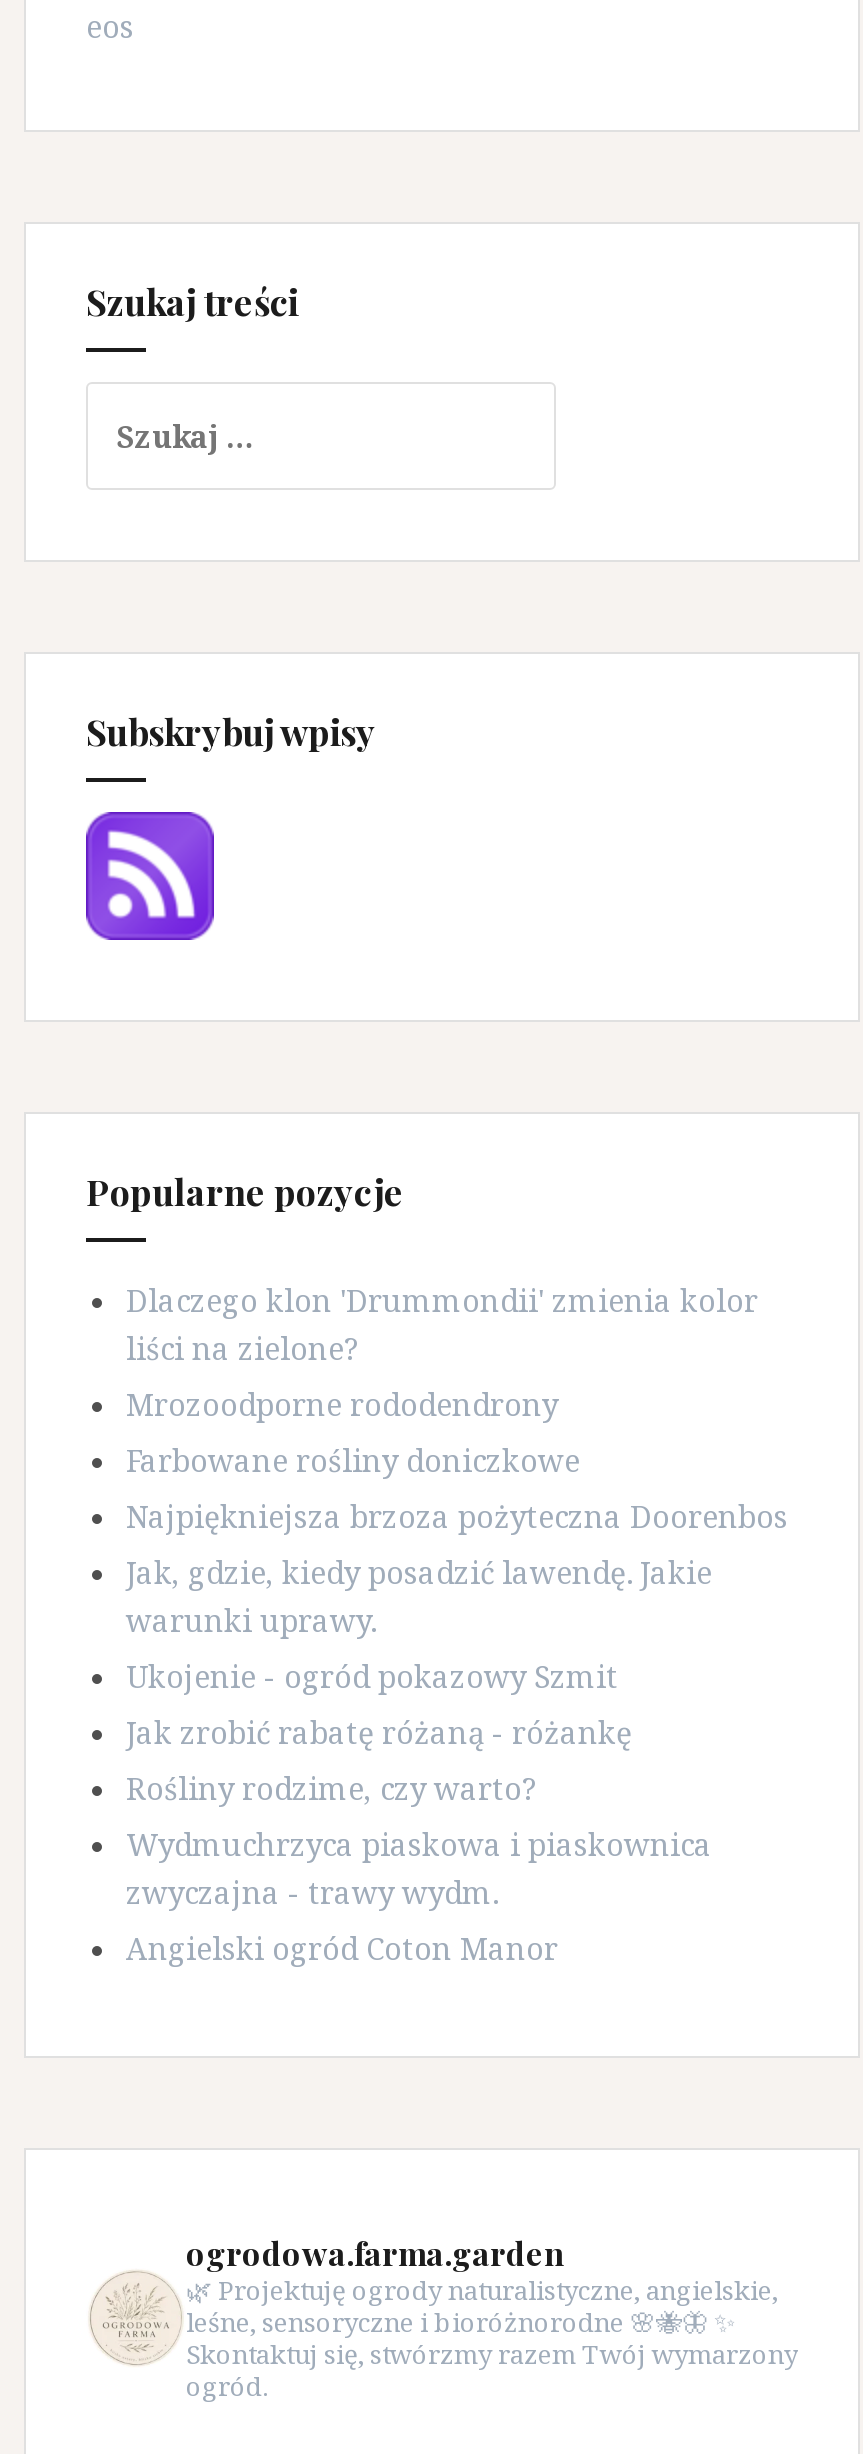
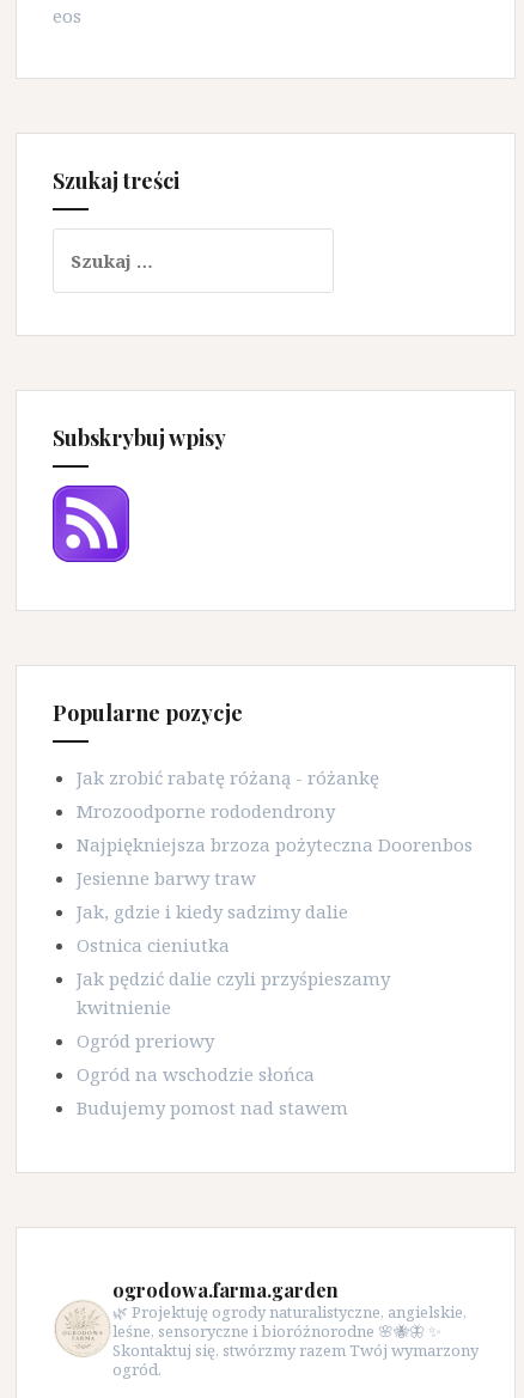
[126,1279,758,1695] Dlaczego klon 'Drummondii' zmienia kolor | liści na zielone? | Farbowane rośliny doniczkowe | Jak, gdzie, kiedy posadzić lawendę. Jakie | warunki uprawy. | Ukojenie - ogród pokazowy Szmit -> none
moved [126,1383,788,1535] -> [77,798,473,856]: Mrozoodporne rododendrony | Najpiękniejsza brzoza pożyteczna Doorenbos
moved [126,1711,632,1751] -> [77,765,379,789]: Jak zrobić rabatę różaną - różankę
[126,1767,712,1967] Rośliny rodzime, czy warto? | Wydmuchrzyca piaskowa i piaskownica | zwyczajna - trawy wydm. | Angielski ogród Coton Manor -> [77,865,390,1119] Jesienne barwy traw | Jak, gdzie i kiedy sadzimy dalie | Ostnica cieniutka | Jak pędzić dalie czyli przyśpieszamy | kwitnienie | Ogród preriowy | Ogród na wschodzie słońca | Budujemy pomost nad stawem

